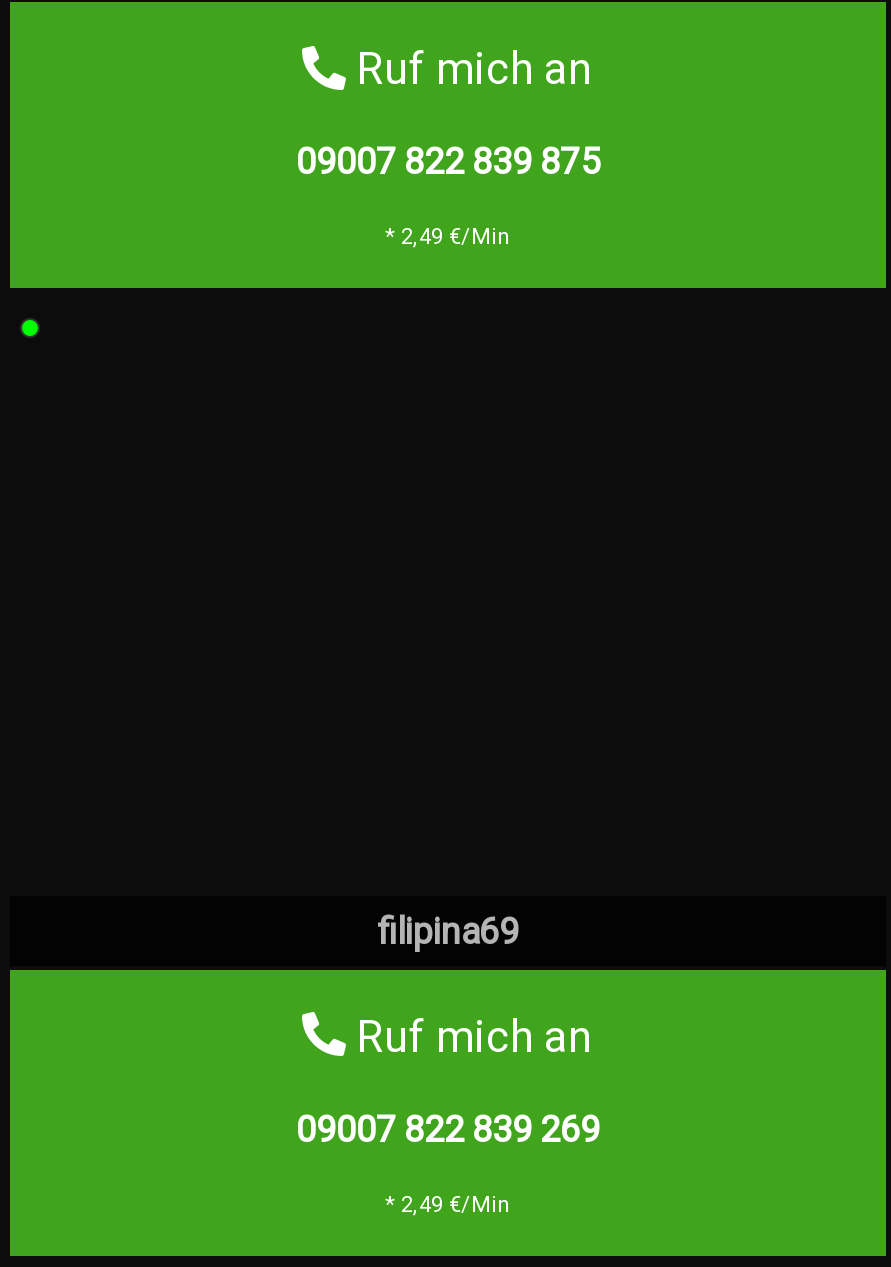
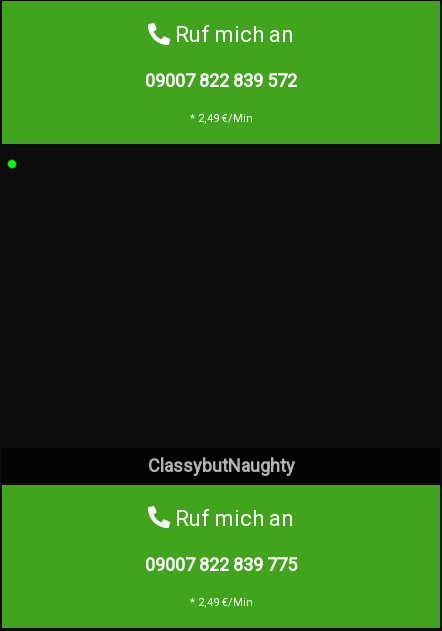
[296,140,600,182] 09007 822 839 875 -> [145,70,297,91] 09007 822 839 572
[377,909,519,951] filipina69 -> [147,454,294,475] ClassybutNaughty
[296,1107,600,1149] 09007 822 839 269 -> [145,553,297,574] 09007 822 839 775

